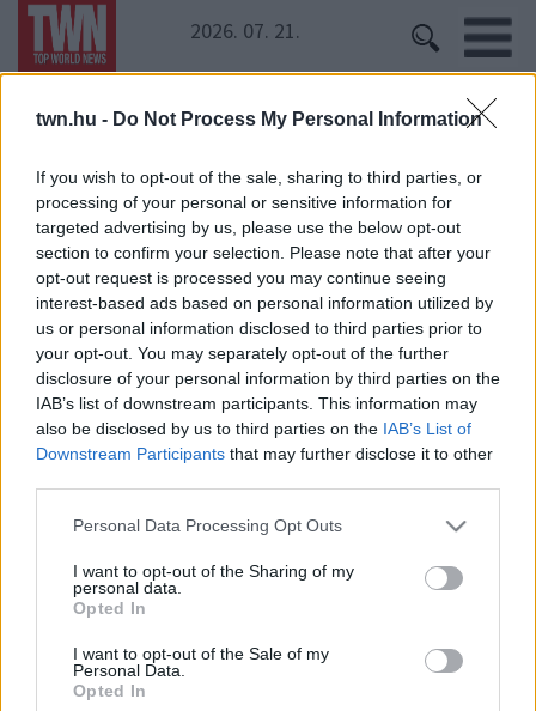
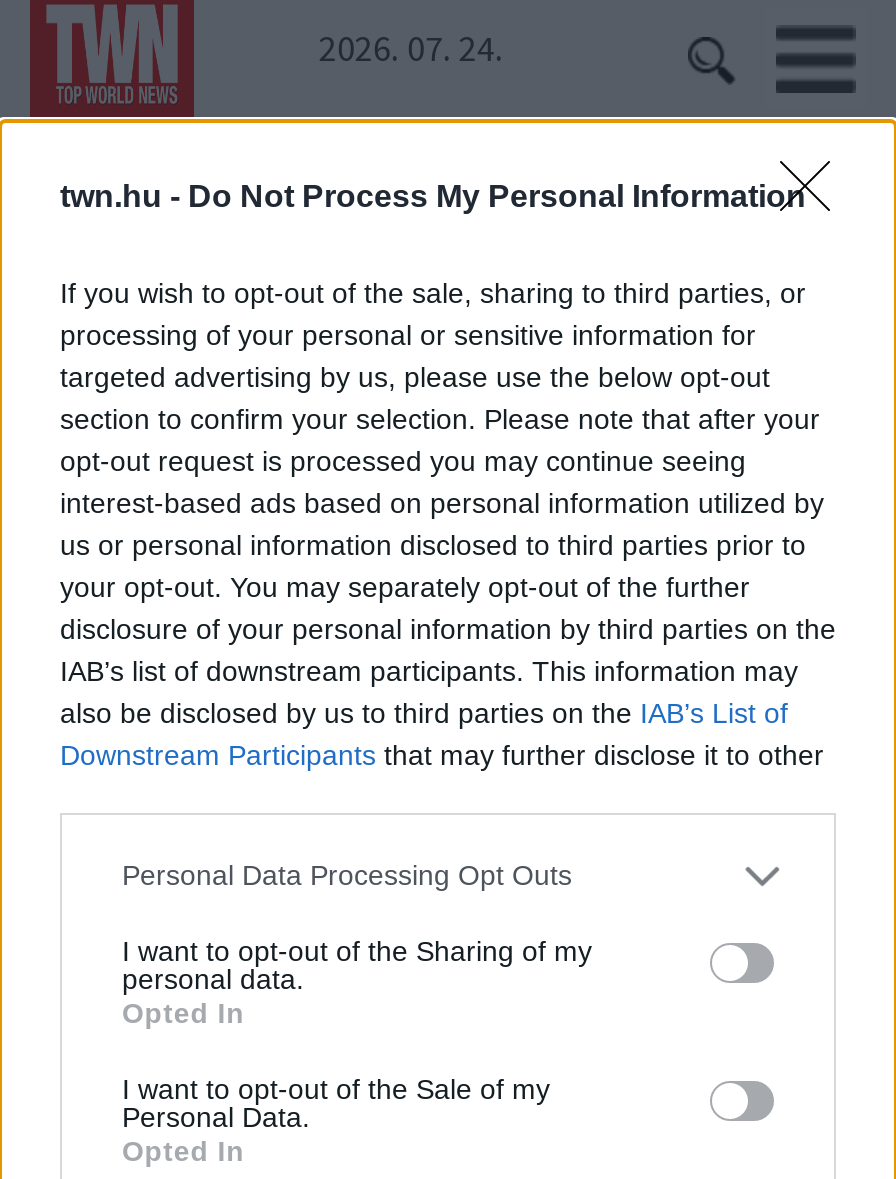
[191,17,301,44] 2026. 07. 21. -> [319,25,503,71] 2026. 07. 24.

